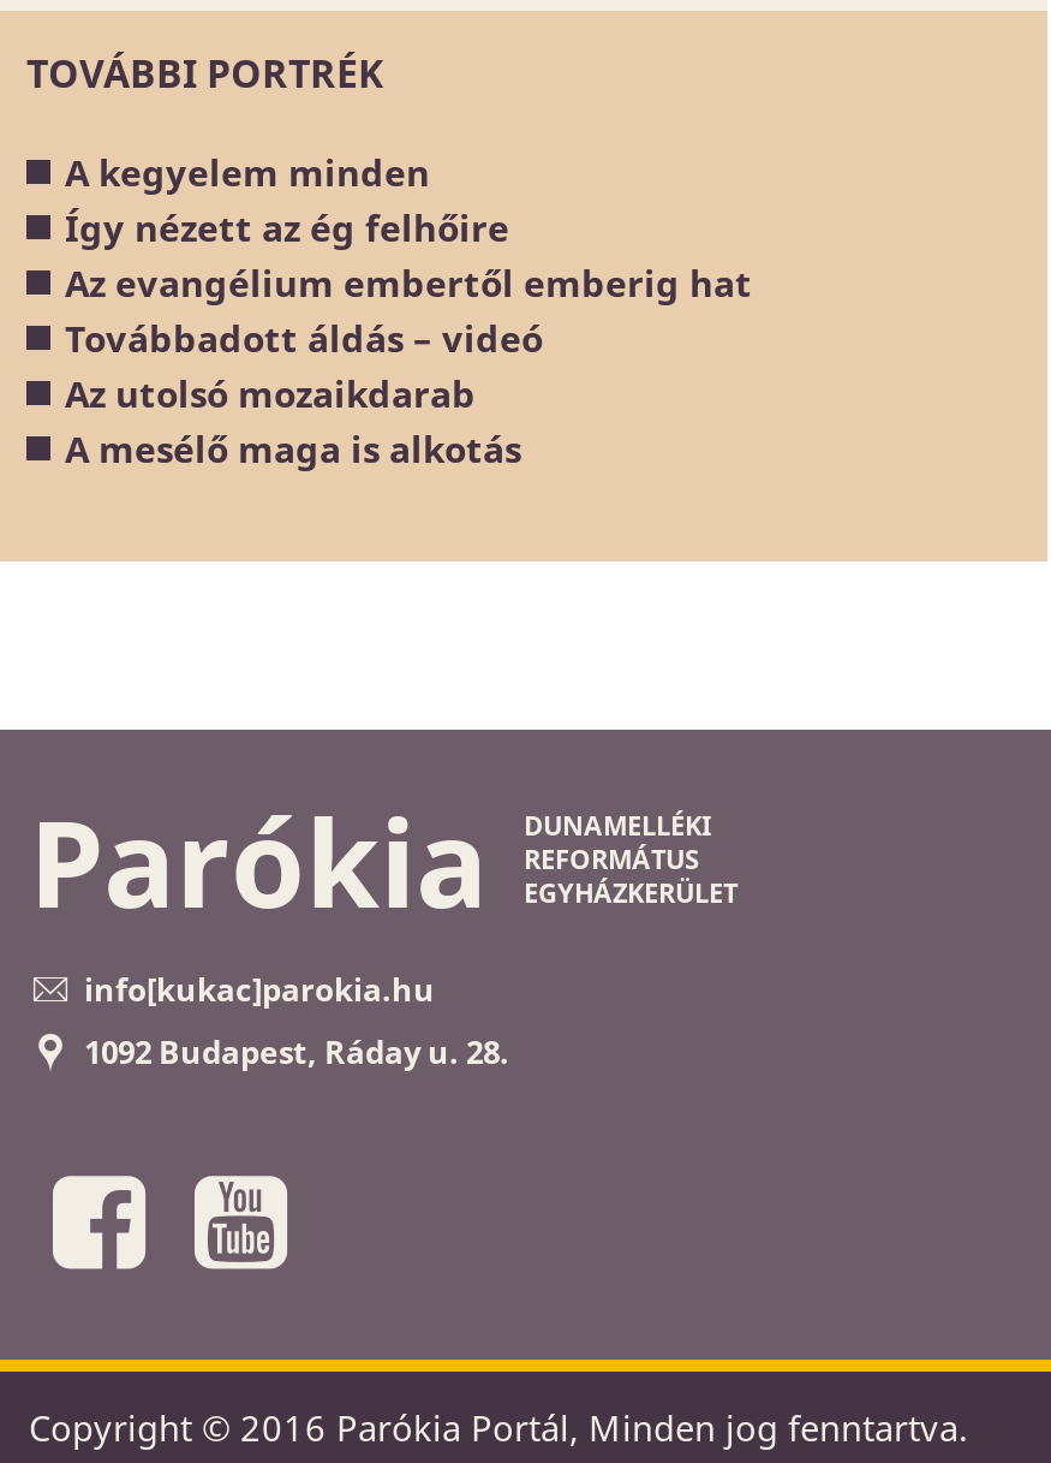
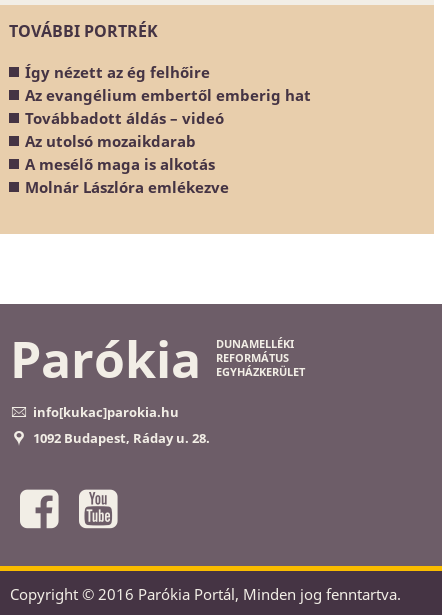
[65,149,430,197] A kegyelem minden -> none
moved [65,204,752,473] -> [25,62,311,174]: Így nézett az ég felhőire | Az evangélium embertől emberig hat | Továbbadott áldás – videó | Az utolsó mozaikdarab | A mesélő maga is alkotás
none -> [25,177,229,197] Molnár Lászlóra emlékezve

